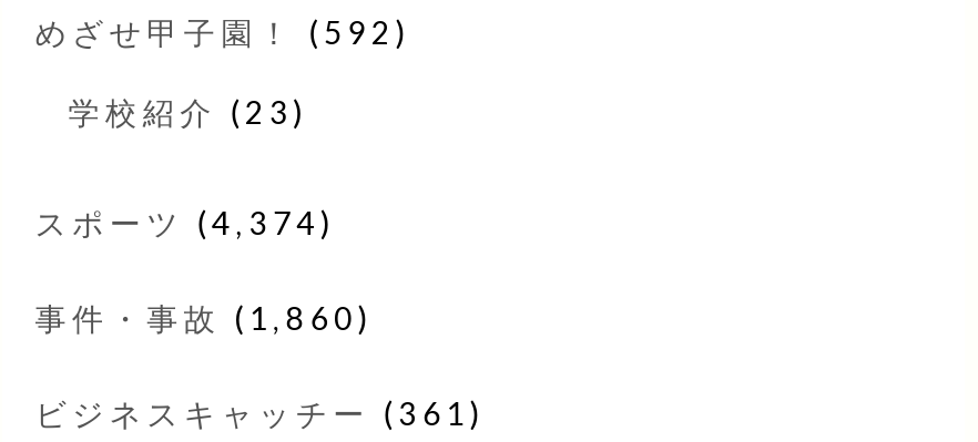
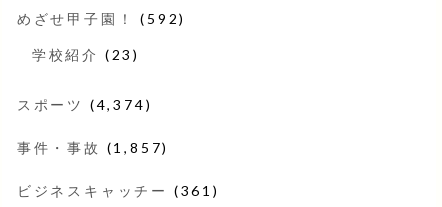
[35,298,373,336] 事件・事故(1,860) -> [17,139,169,156] 事件・事故(1,857)

